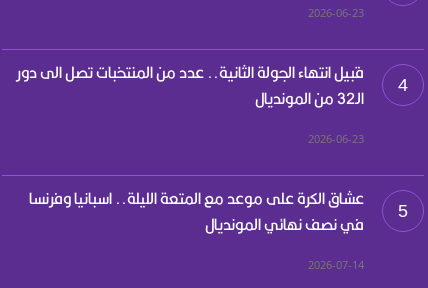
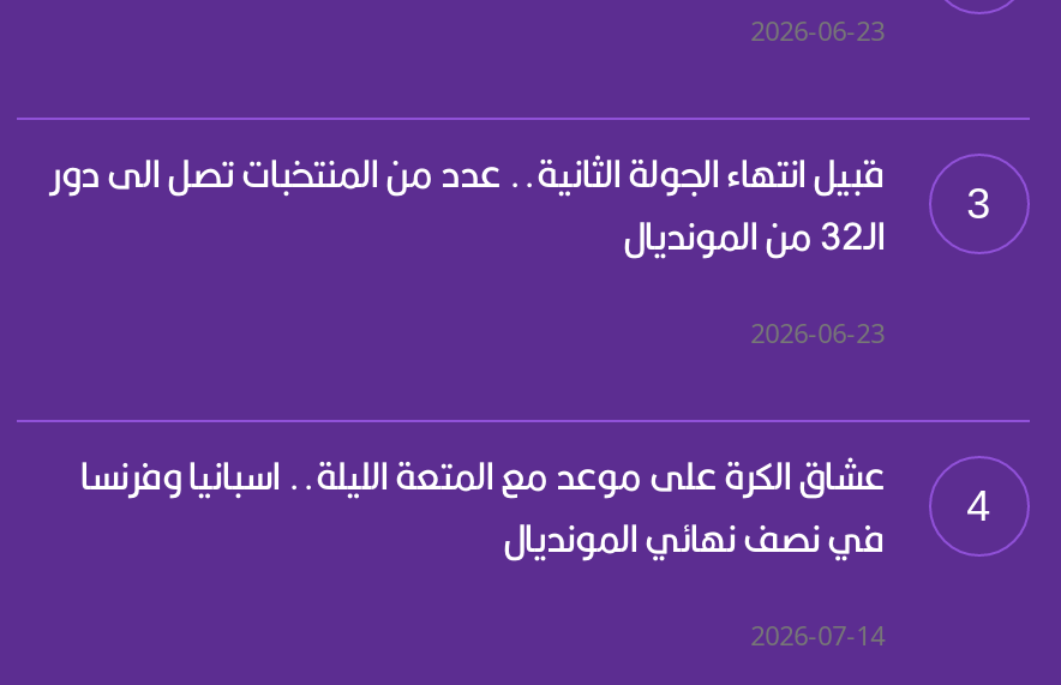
[398,75,408,95] 4 -> [966,180,990,228] 3
[29,184,408,239] 5 في نصف نهائي المونديال عشاق الكرة على موعد مع المتعة الليلة.. اسبانيا وفرنسا -> [81,442,990,574] 4 في نصف نهائي المونديال عشاق الكرة على موعد مع المتعة الليلة.. اسبانيا وفرنسا

